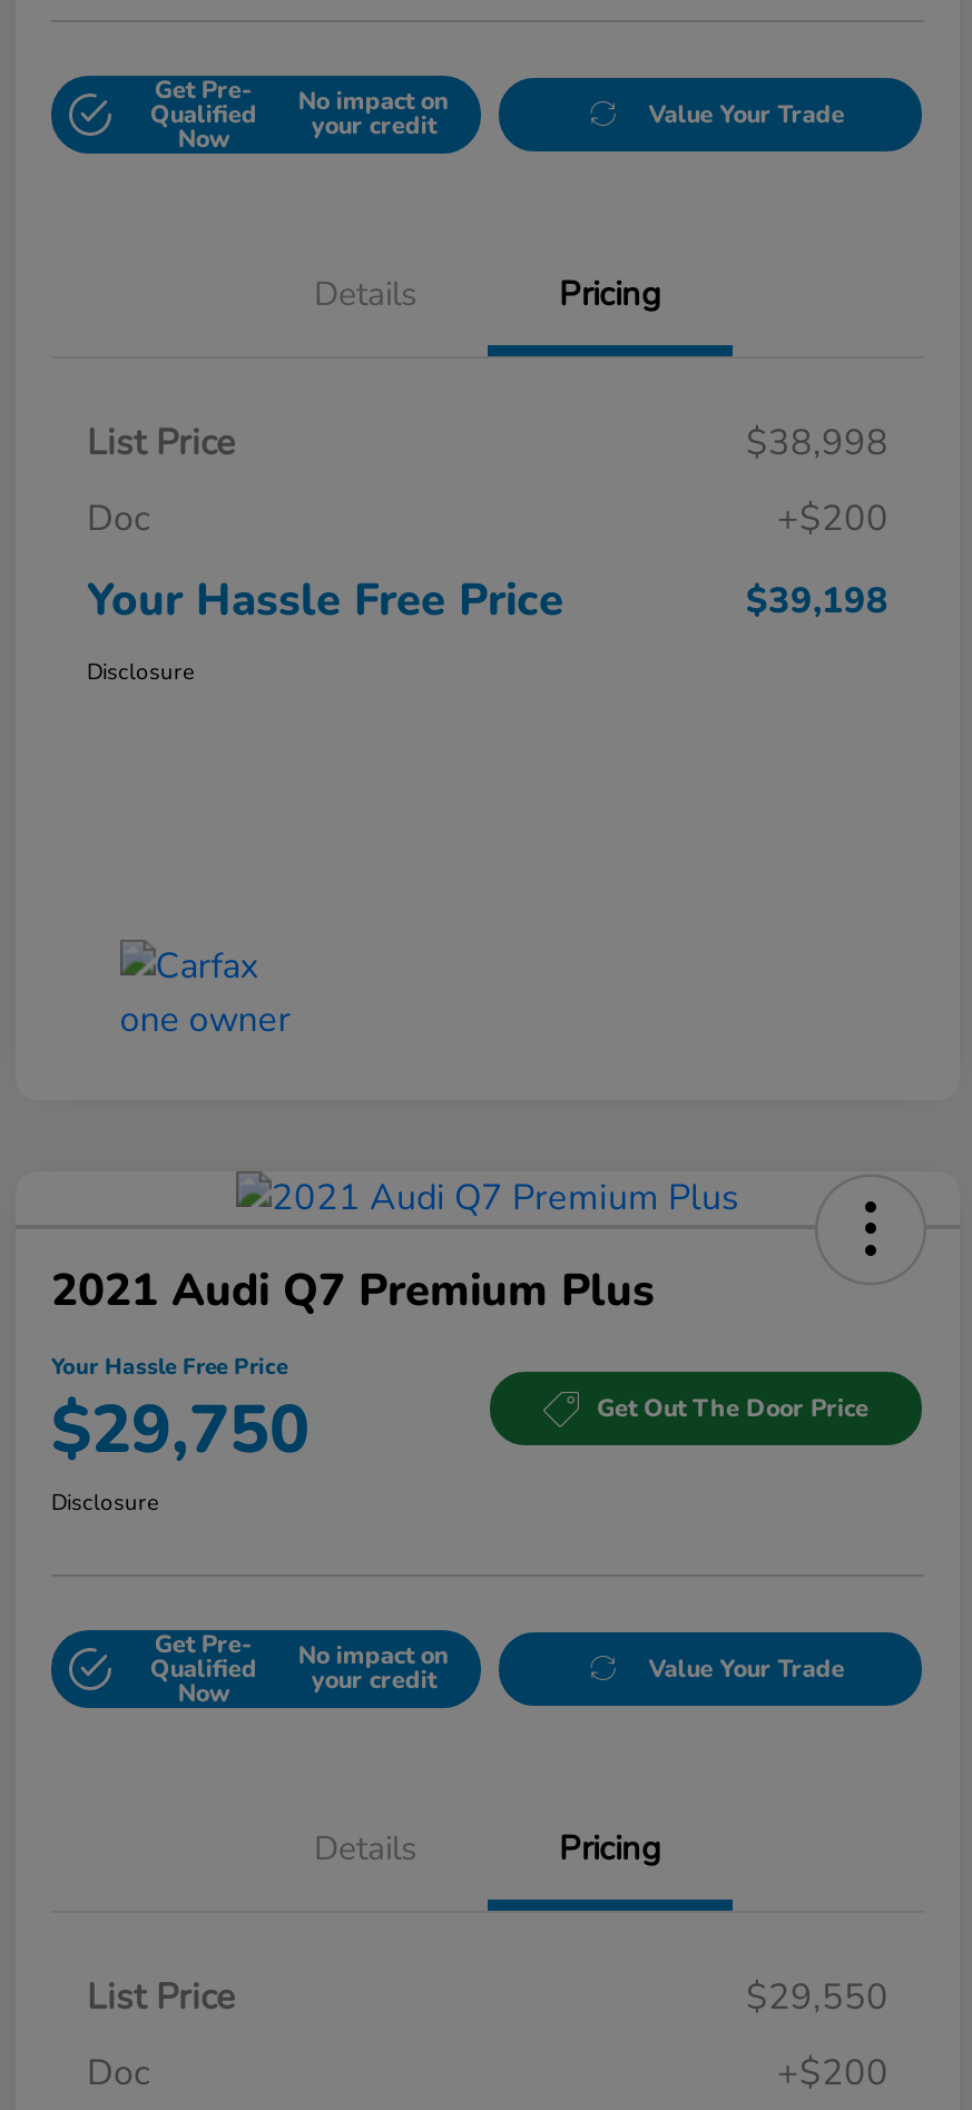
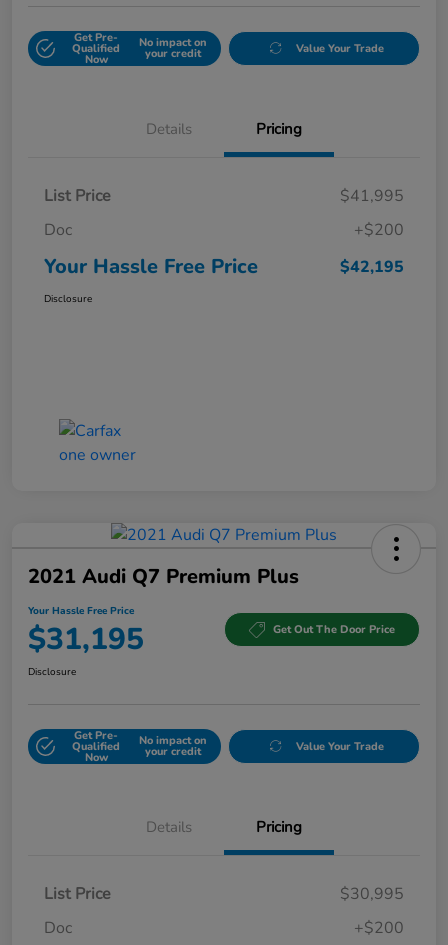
[746,418,888,467] $38,998 -> [340,185,404,207] $41,995
[746,576,888,625] $39,198 -> [340,256,404,278] $42,195
[51,1385,310,1476] $29,750 -> [28,619,144,660] $31,195
[746,1973,888,2022] $29,550 -> [340,883,404,905] $30,995

